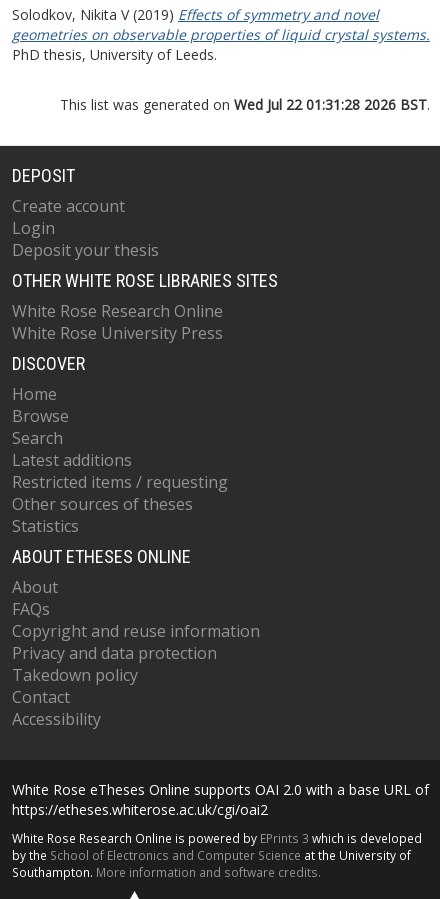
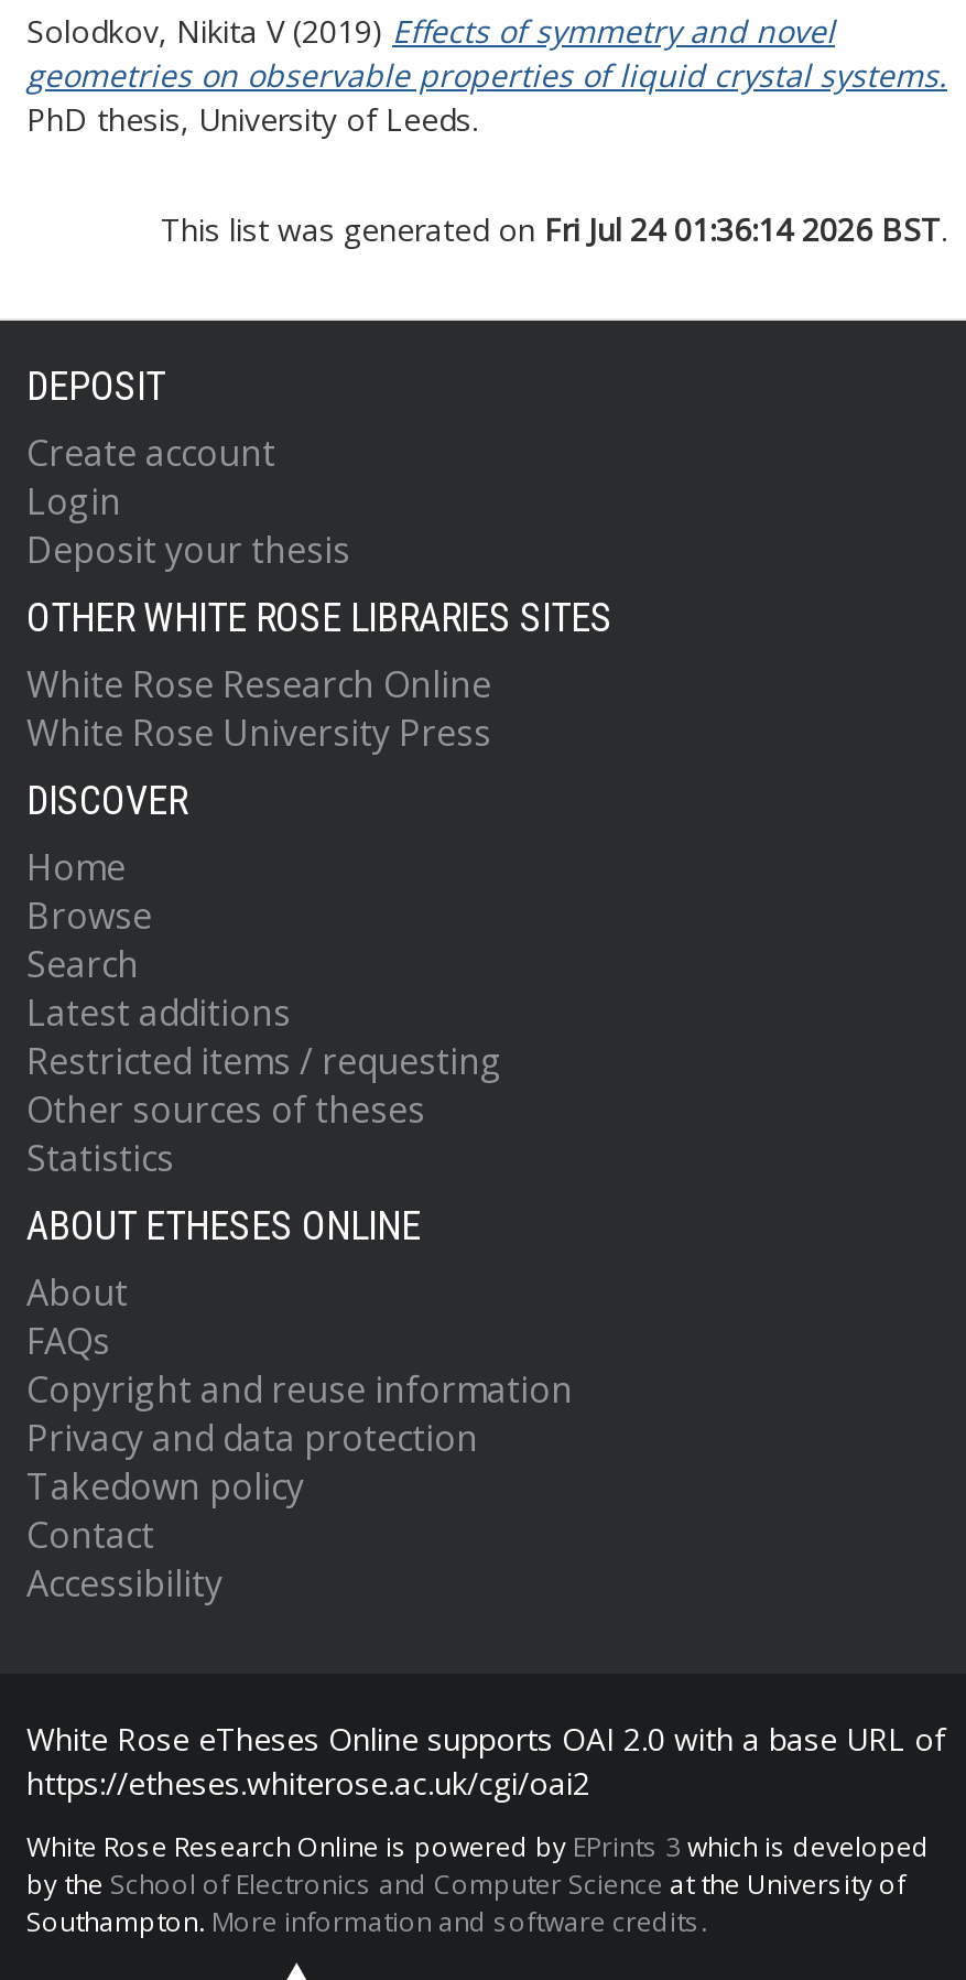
[60,95,430,114] This list was generated on Wed Jul 22 01:31:28 2026 BST. -> [161,208,947,250] This list was generated on Fri Jul 24 01:36:14 2026 BST.

